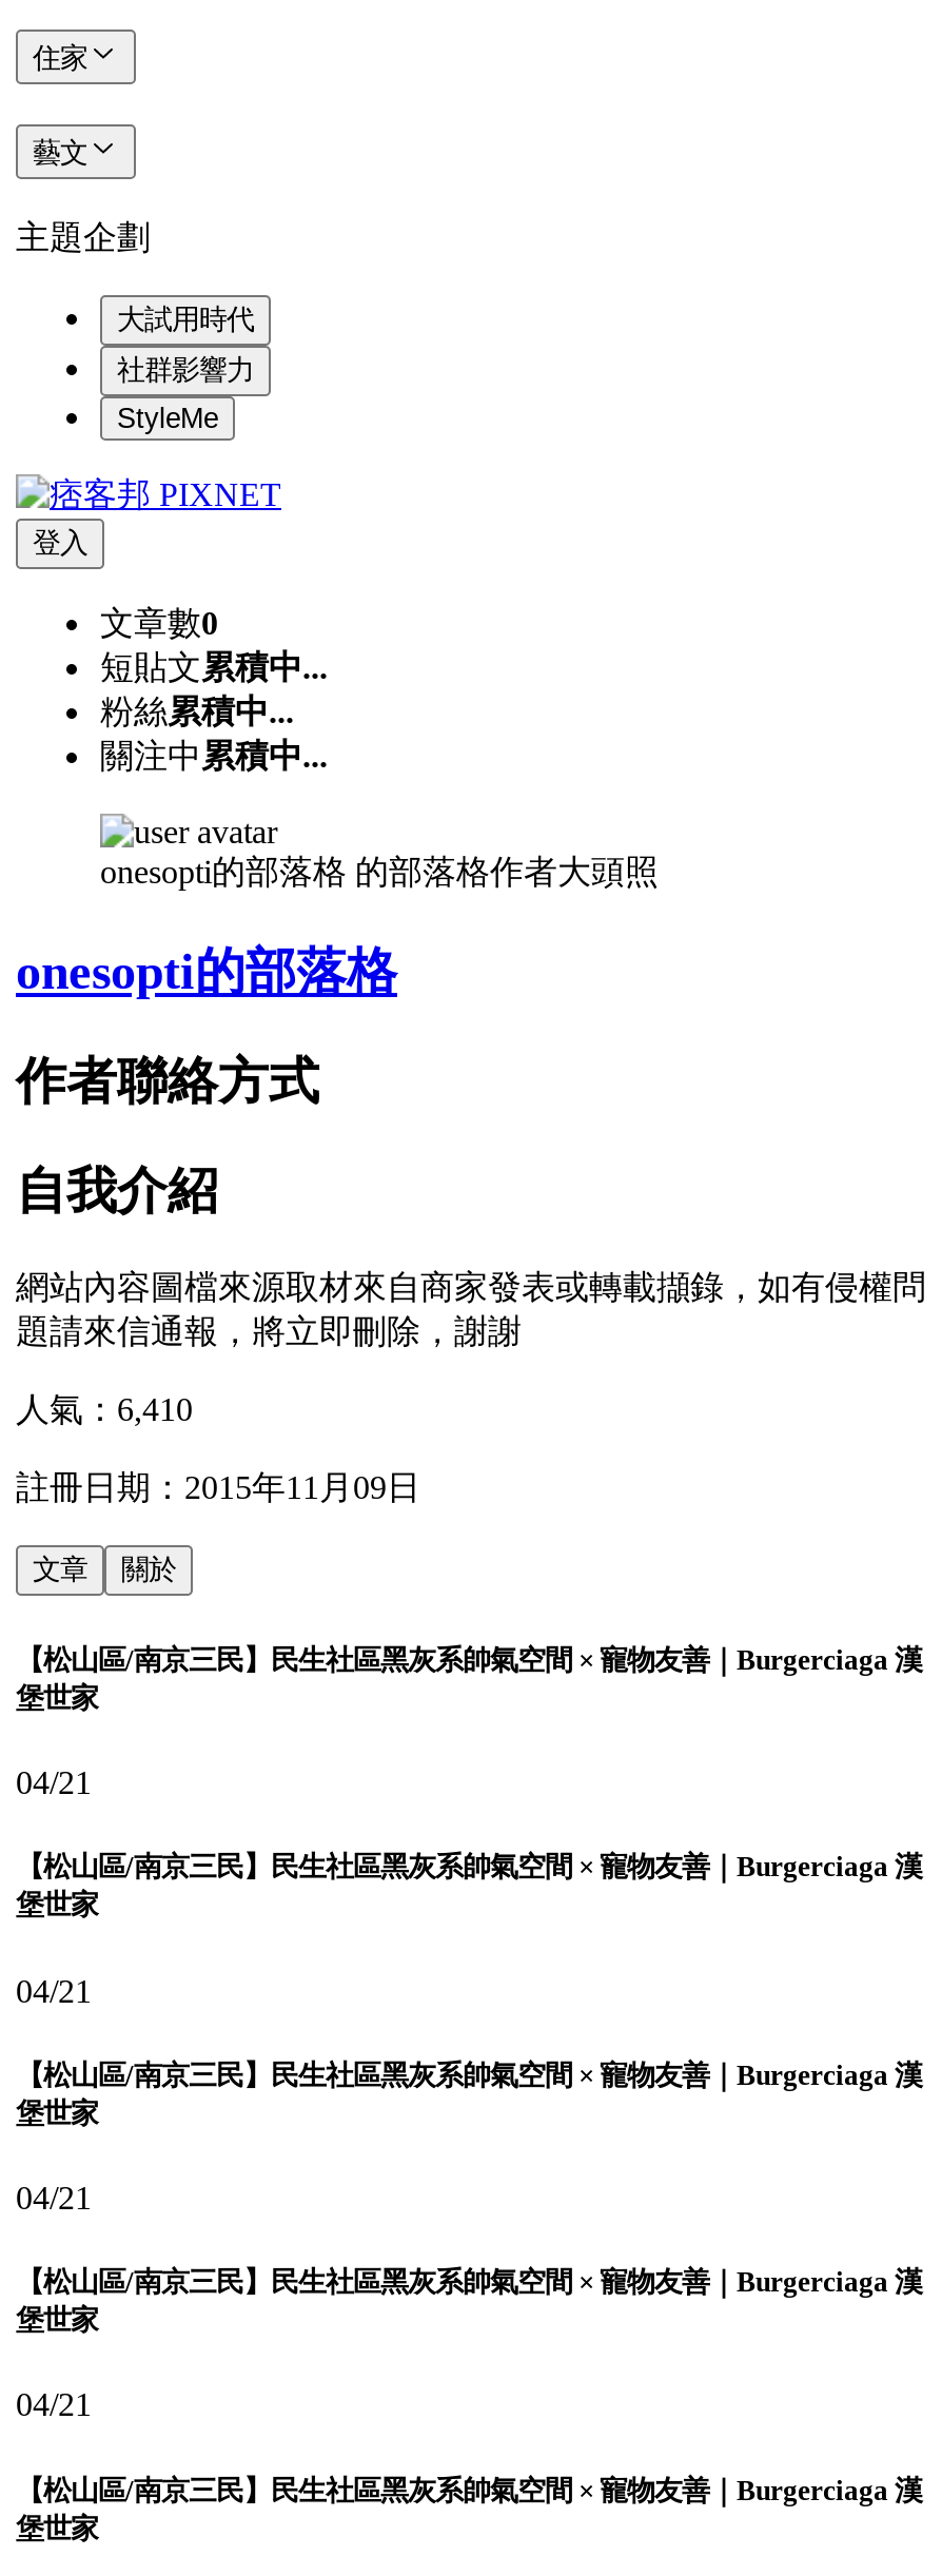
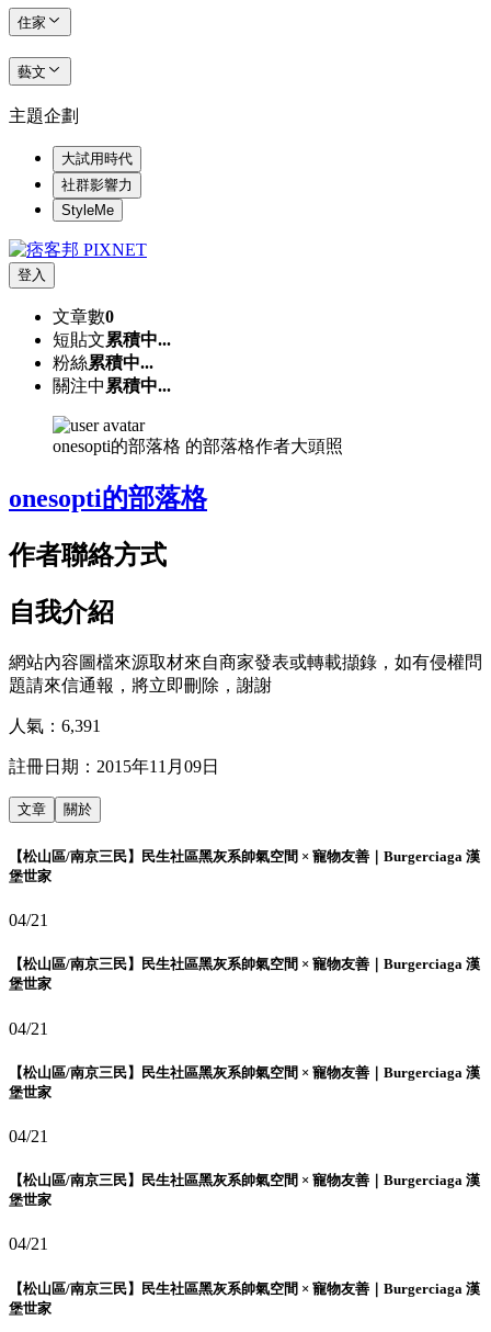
[16,1391,193,1427] 人氣：6,410 -> [9,716,101,735] 人氣：6,391

